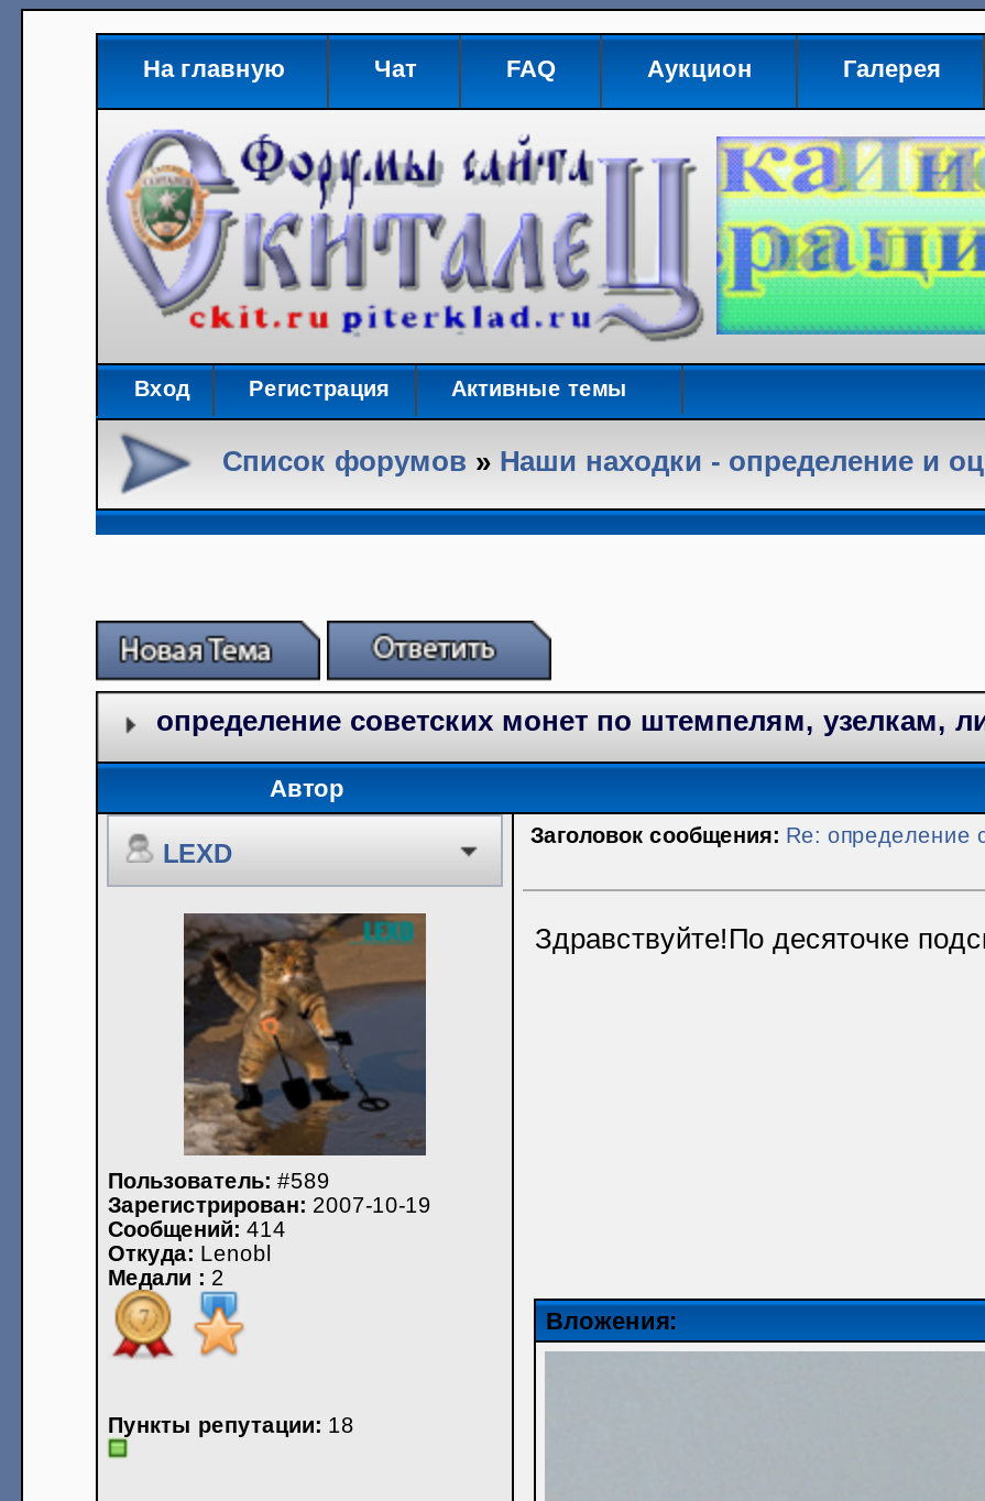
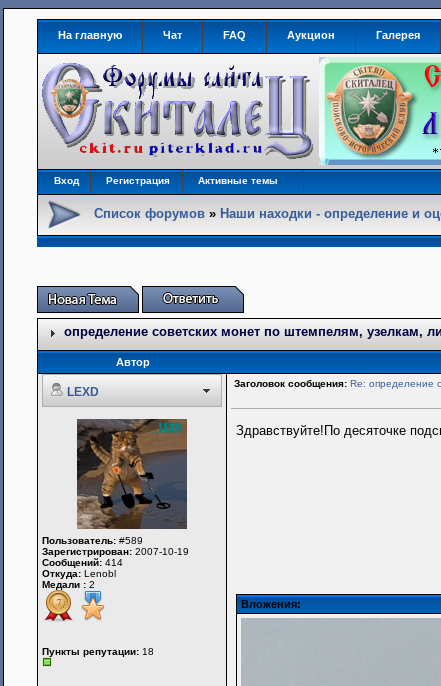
[714,121,978,354] [image] -> [319,57,438,166] [image]

